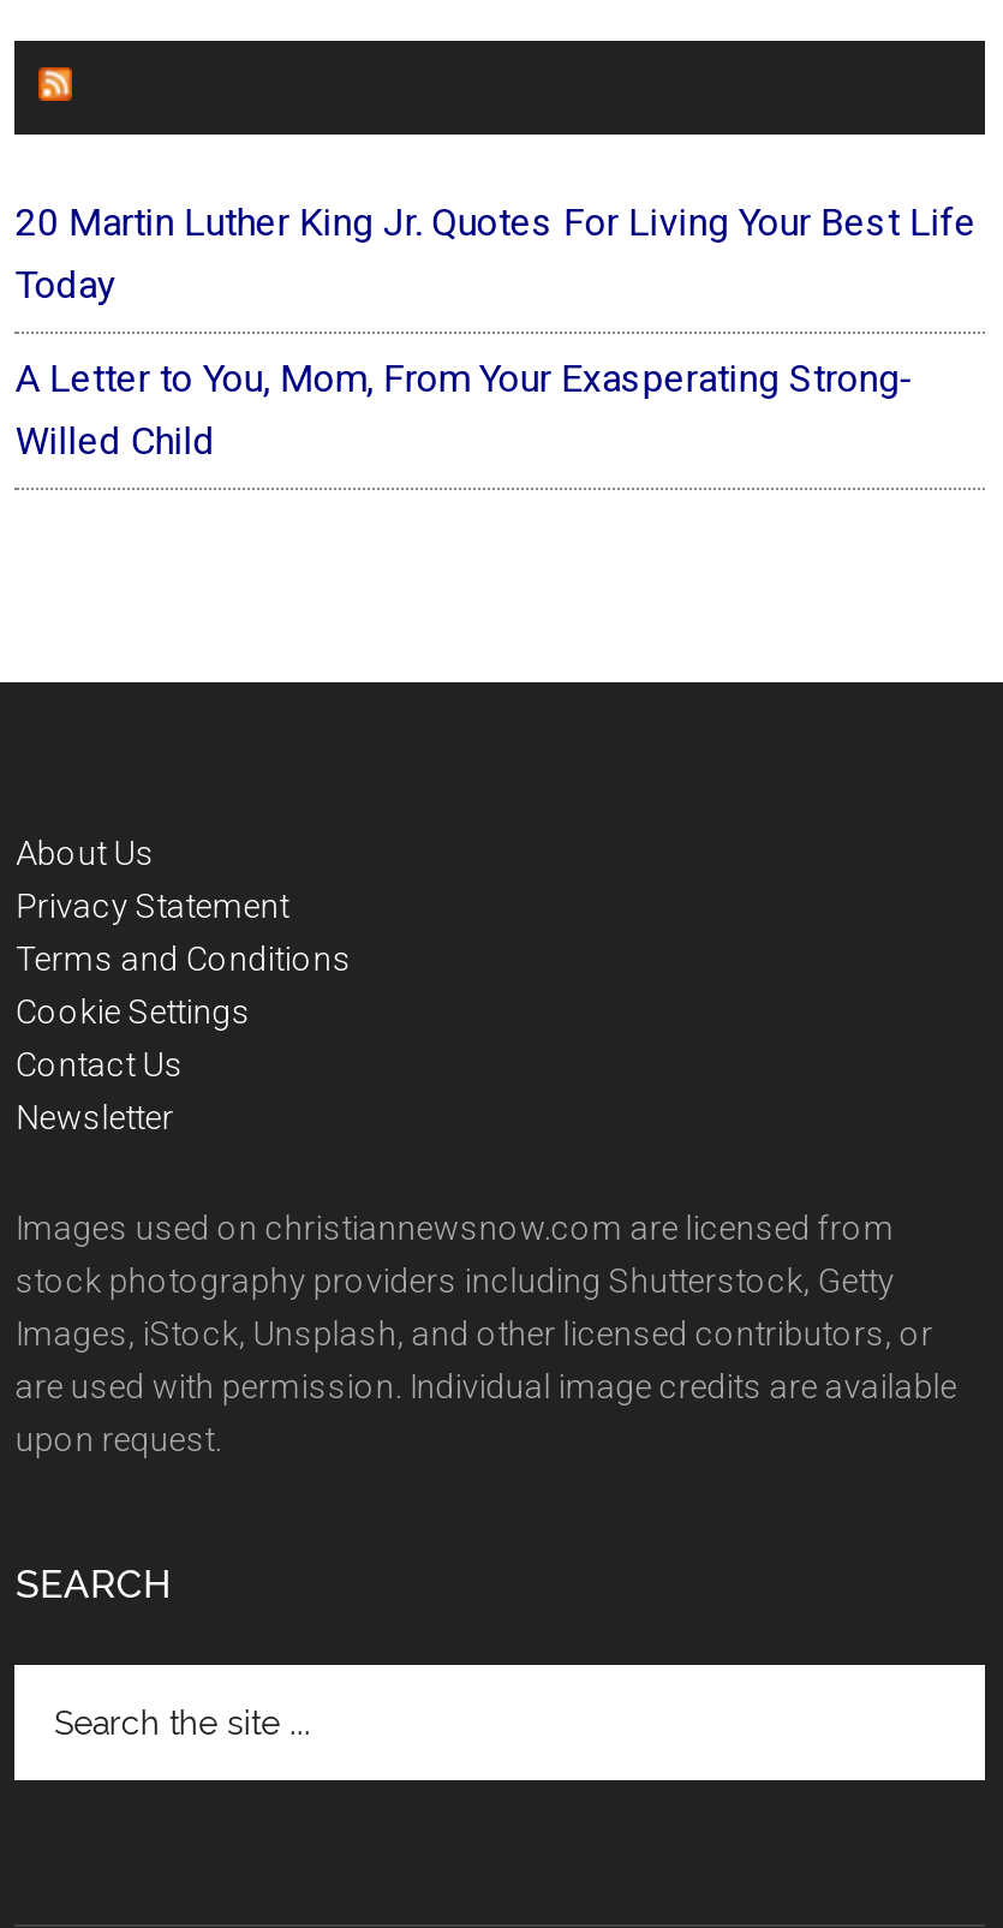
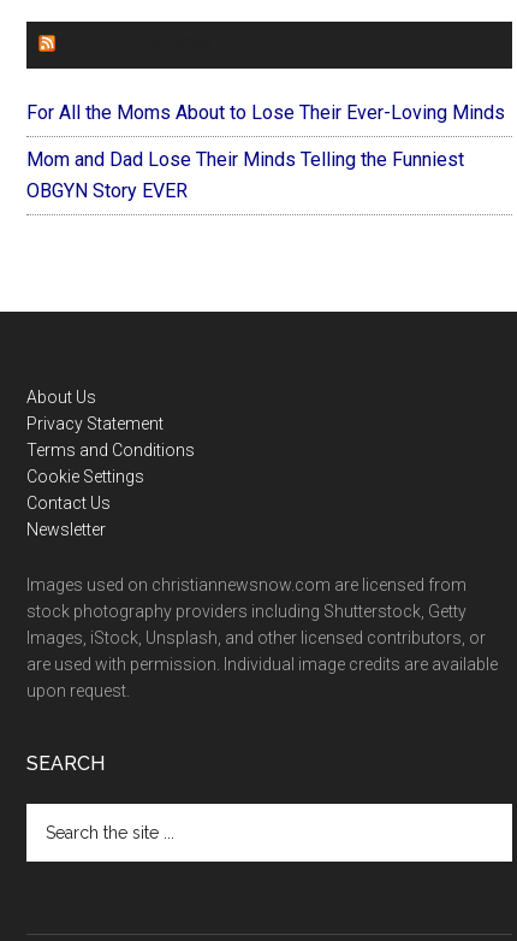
[15,201,976,309] 20 Martin Luther King Jr. Quotes For Living Your Best Life | Today -> [27,101,505,124] For All the Moms About to Lose Their Ever-Loving Minds
[15,357,914,465] A Letter to You, Mom, From Your Exasperating Strong- | Willed Child -> [27,148,465,202] Mom and Dad Lose Their Minds Telling the Funniest | OBGYN Story EVER

